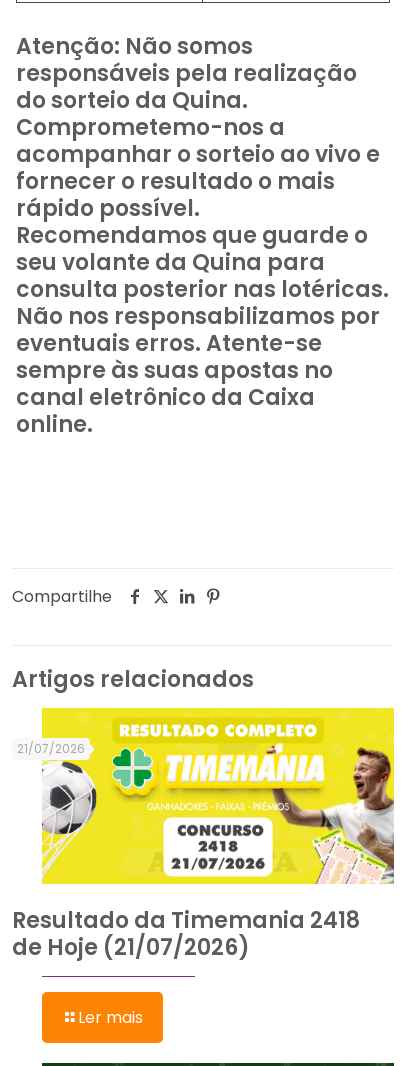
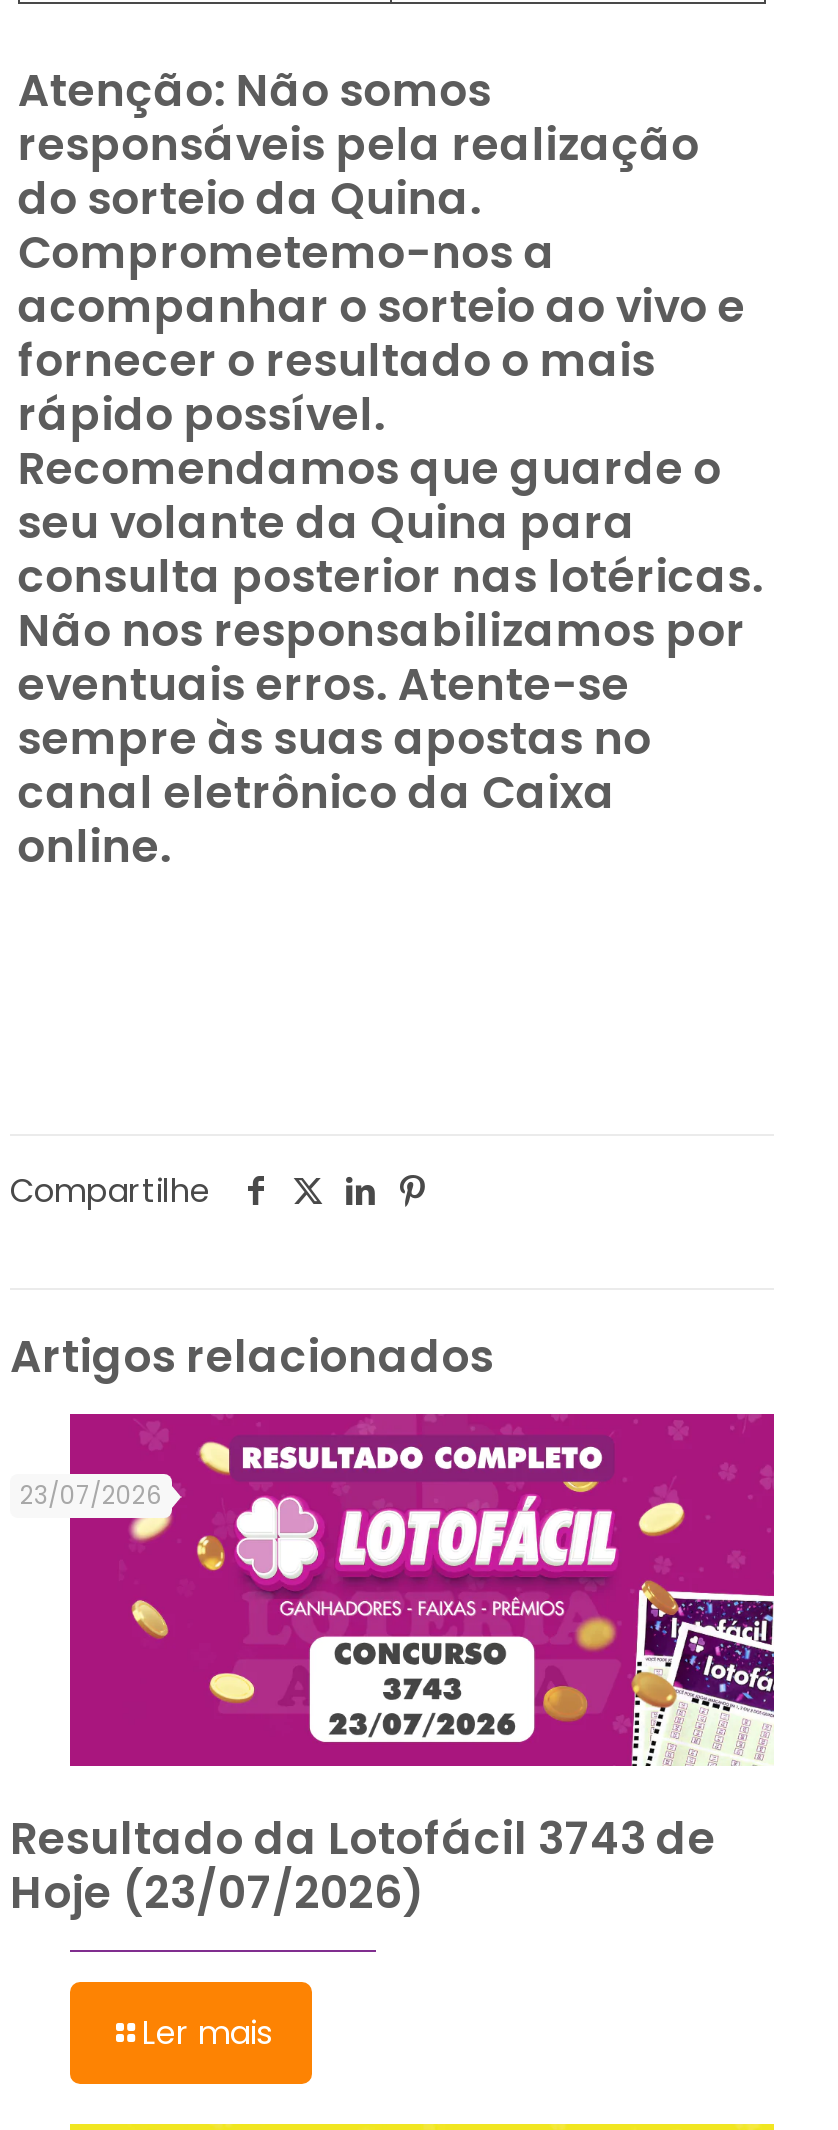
[17,707,395,885] [image] | 21/07/2026 -> [20,1412,776,1768] [image] | 23/07/2026
[12,905,360,963] Resultado da Timemania 2418 | de Hoje (21/07/2026) -> [10,1808,716,1924] Resultado da Lotofácil 3743 de | Hoje (23/07/2026)

